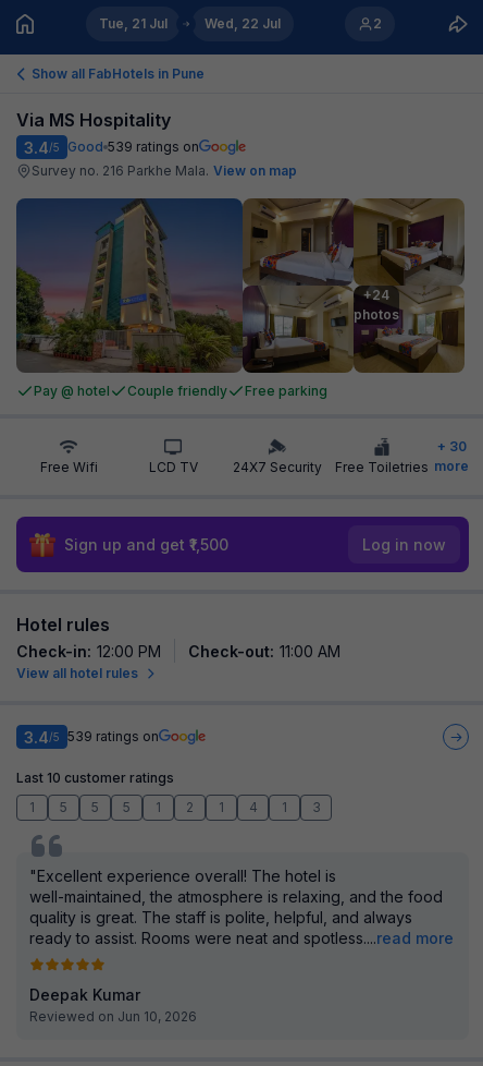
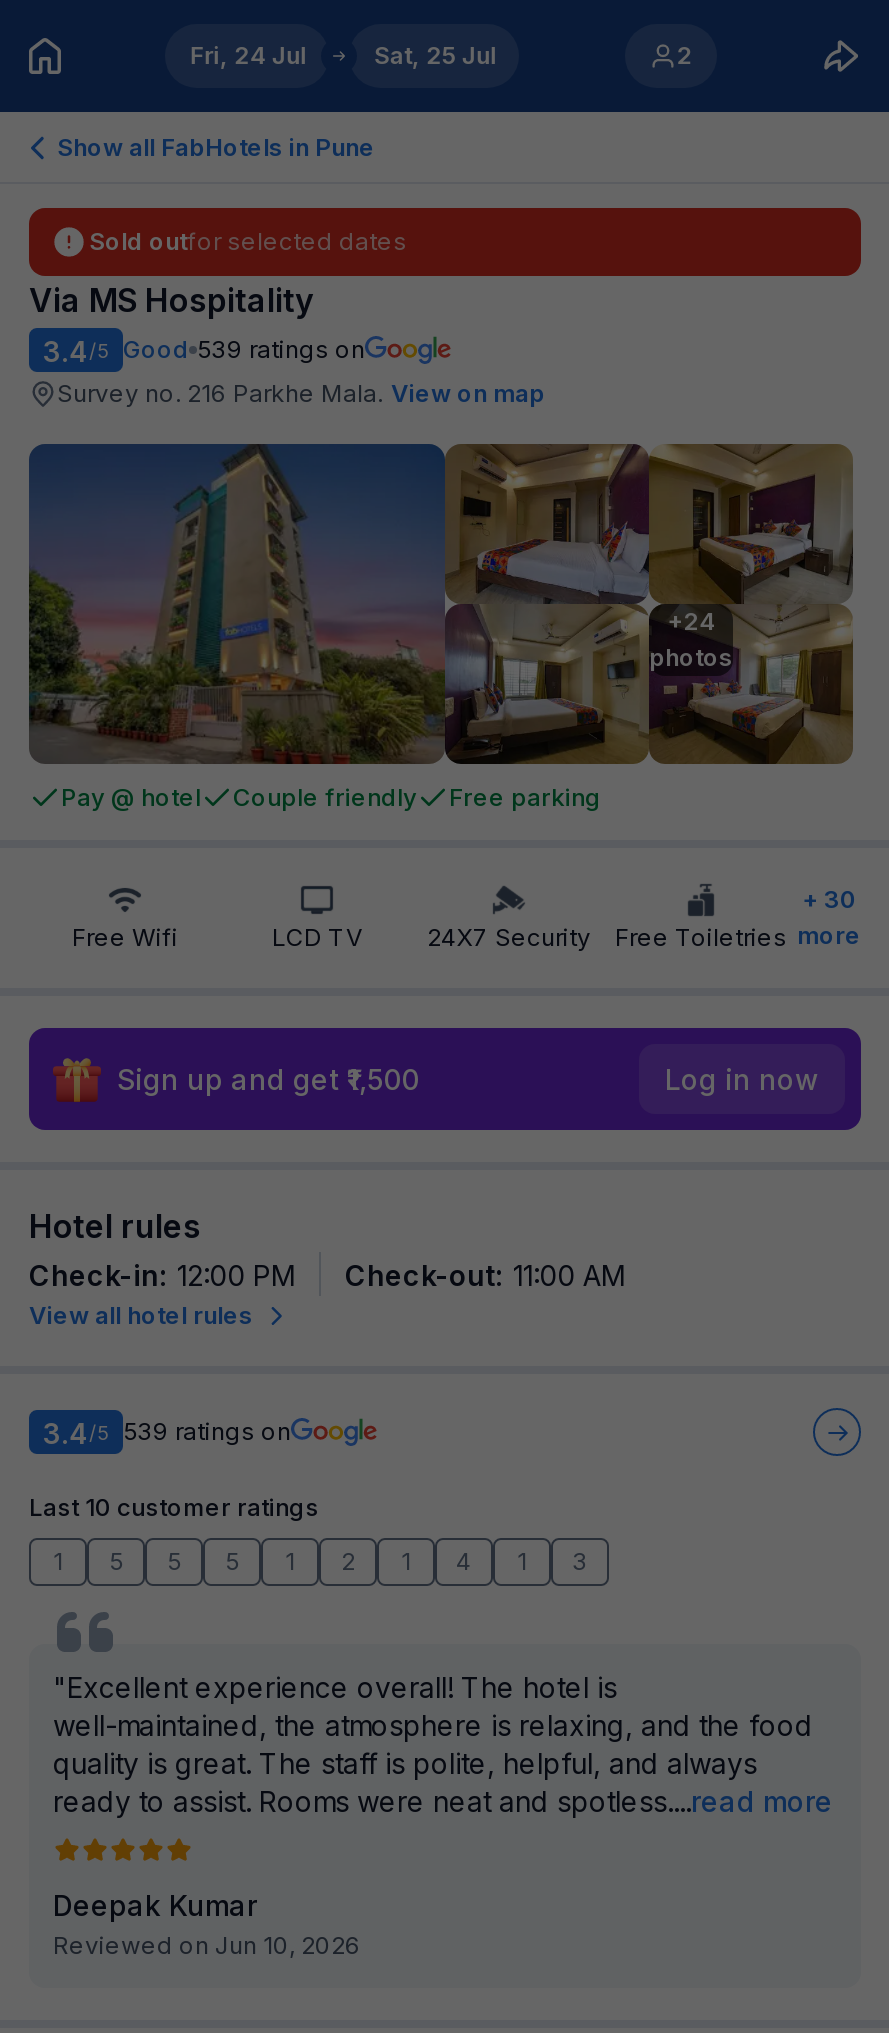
[99,15,167,32] Tue, 21 Jul -> [190,40,306,70] Fri, 24 Jul
[204,15,280,32] Wed, 22 Jul -> [374,40,496,70] Sat, 25 Jul
none -> [89,226,407,256] Sold outfor selected dates

